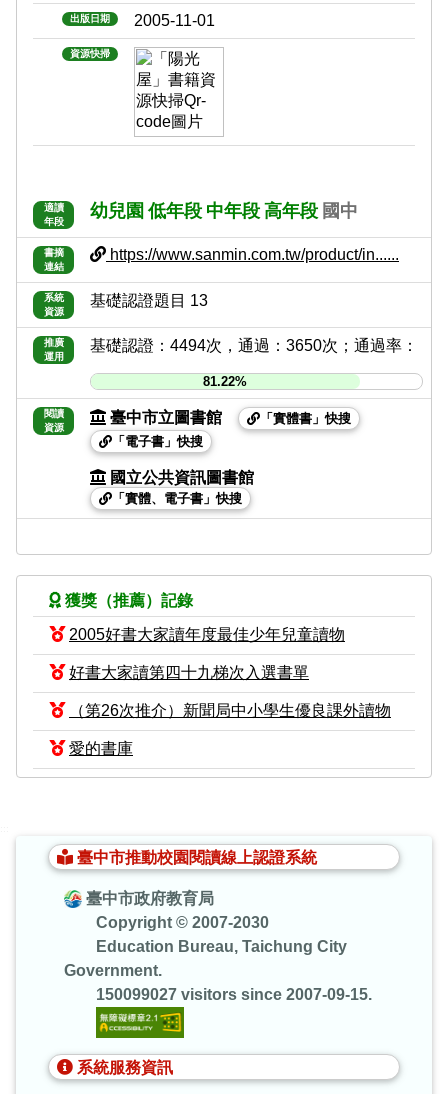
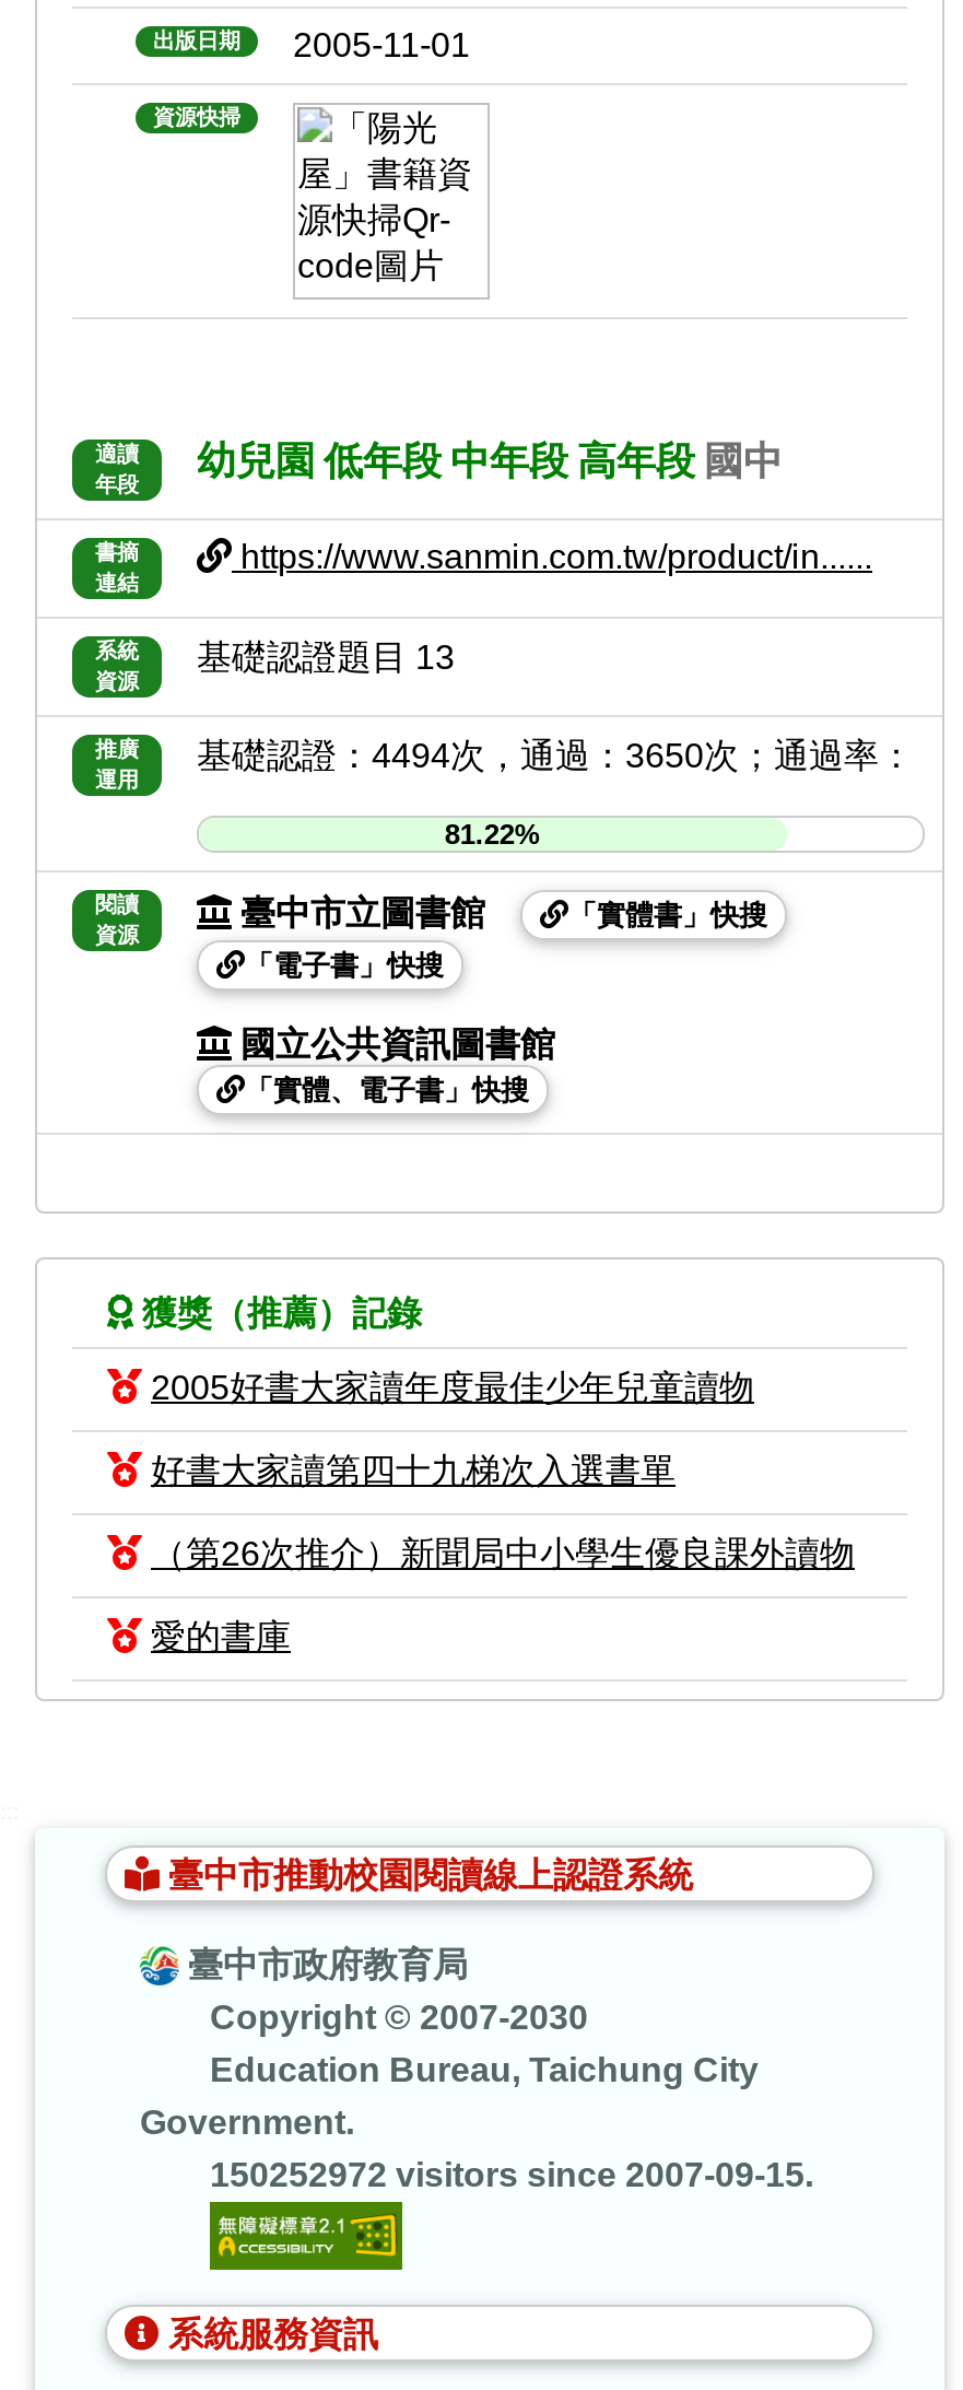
[64,986,372,1003] 150099027 visitors since 2007-09-15. -> [140,2155,813,2192] 150252972 visitors since 2007-09-15.

